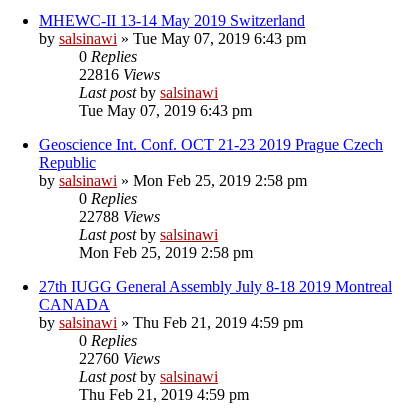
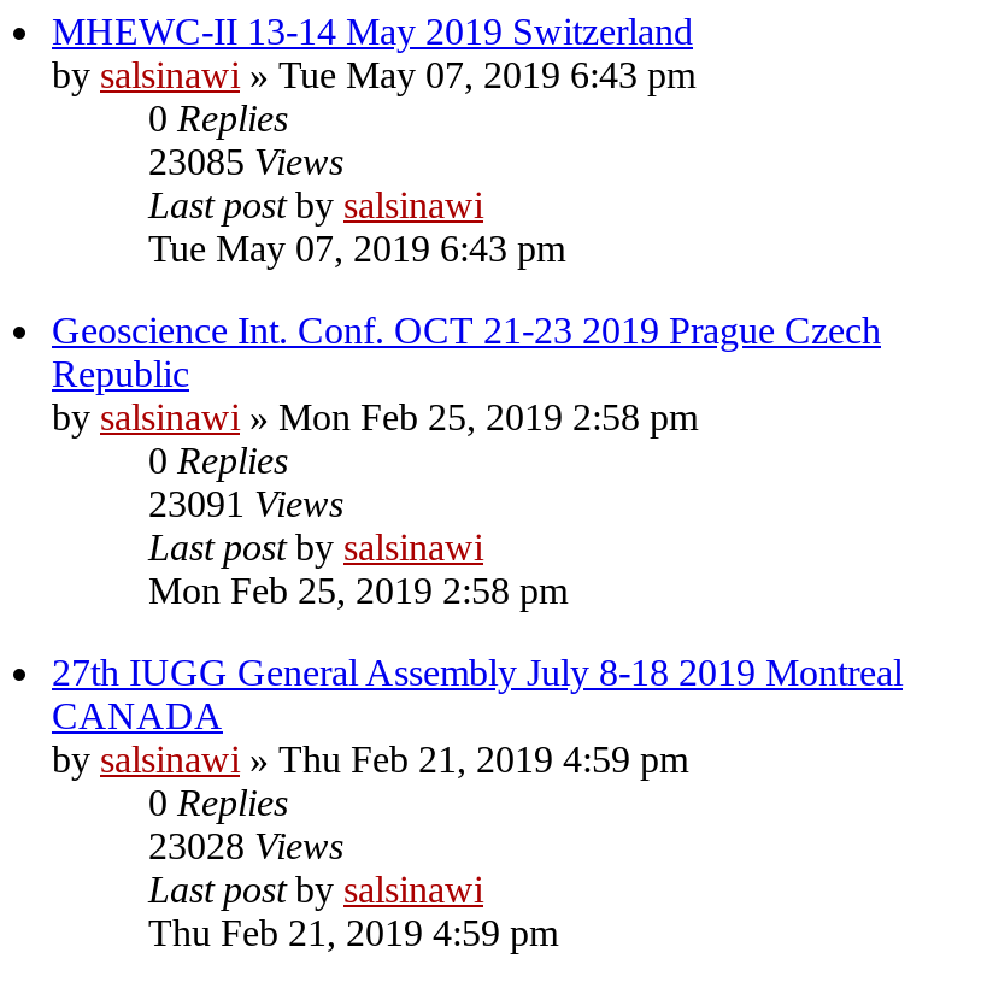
[79,66,160,83] 22816 Views -> [148,141,343,182] 23085 Views
[79,208,160,225] 22788 Views -> [148,483,343,524] 23091 Views
[79,350,160,367] 22760 Views -> [148,825,343,866] 23028 Views

